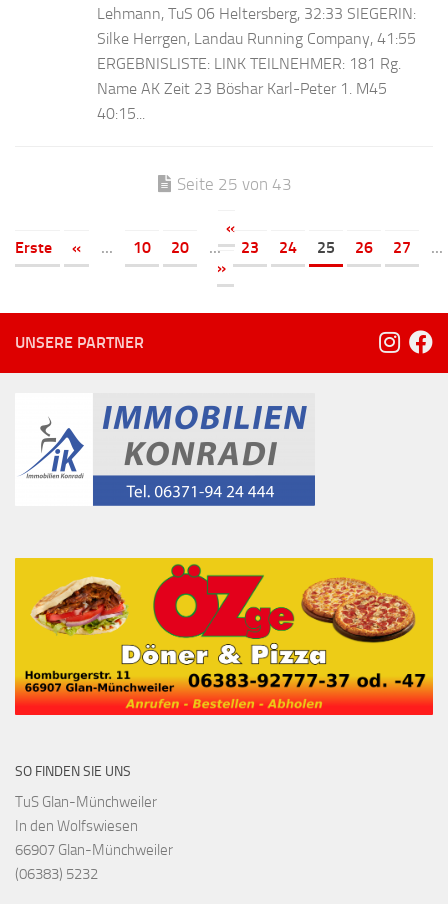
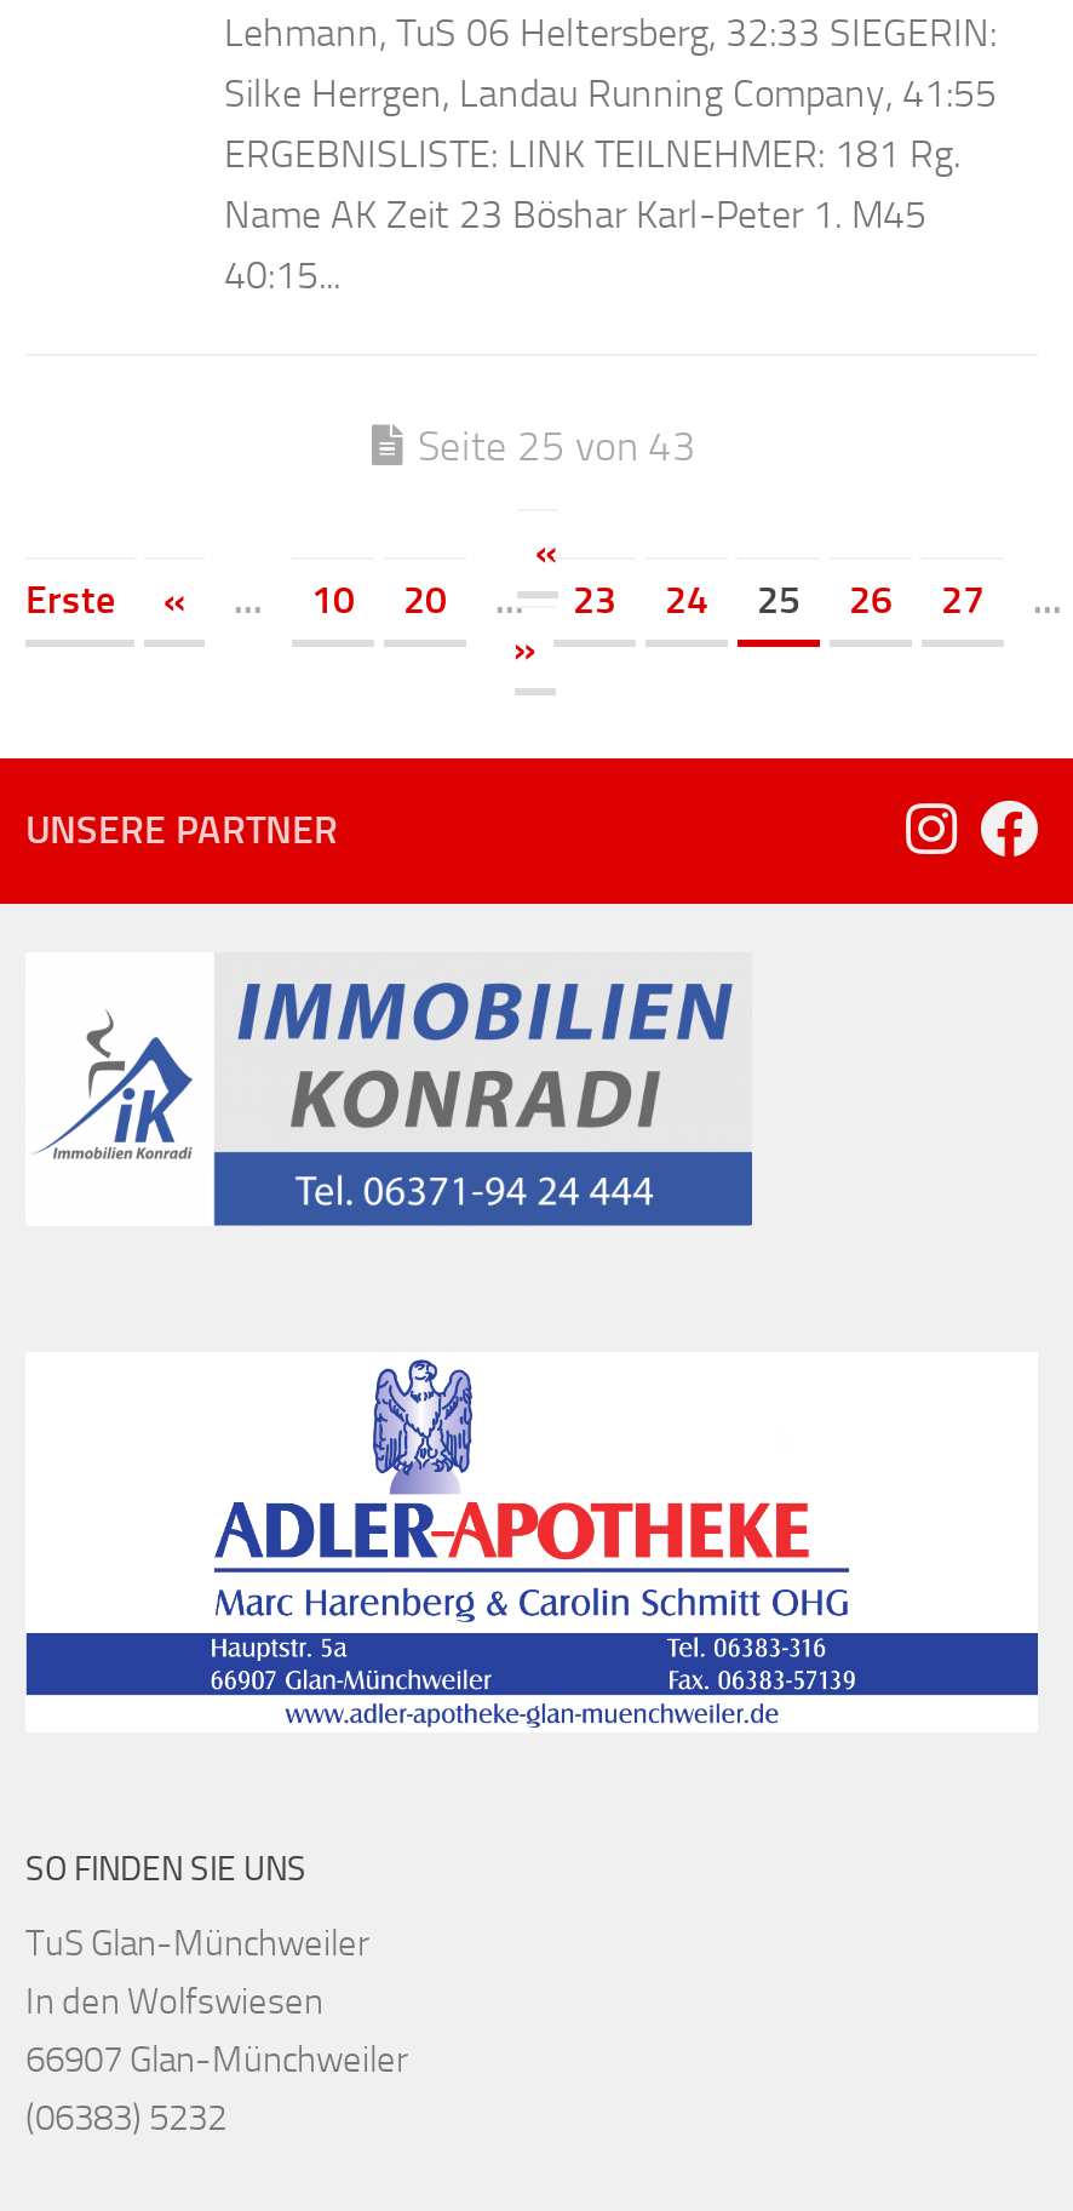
[14,557,434,716] [image] -> [23,1352,1040,1732] [image]

